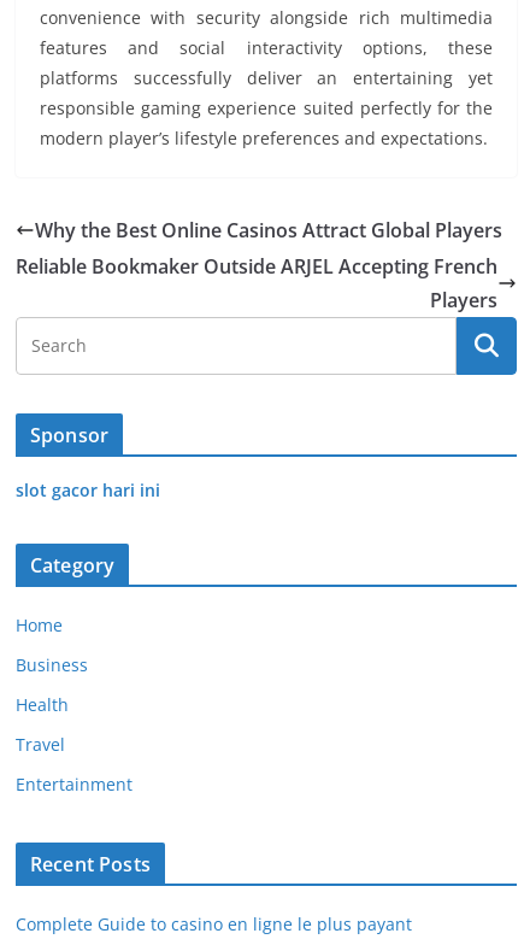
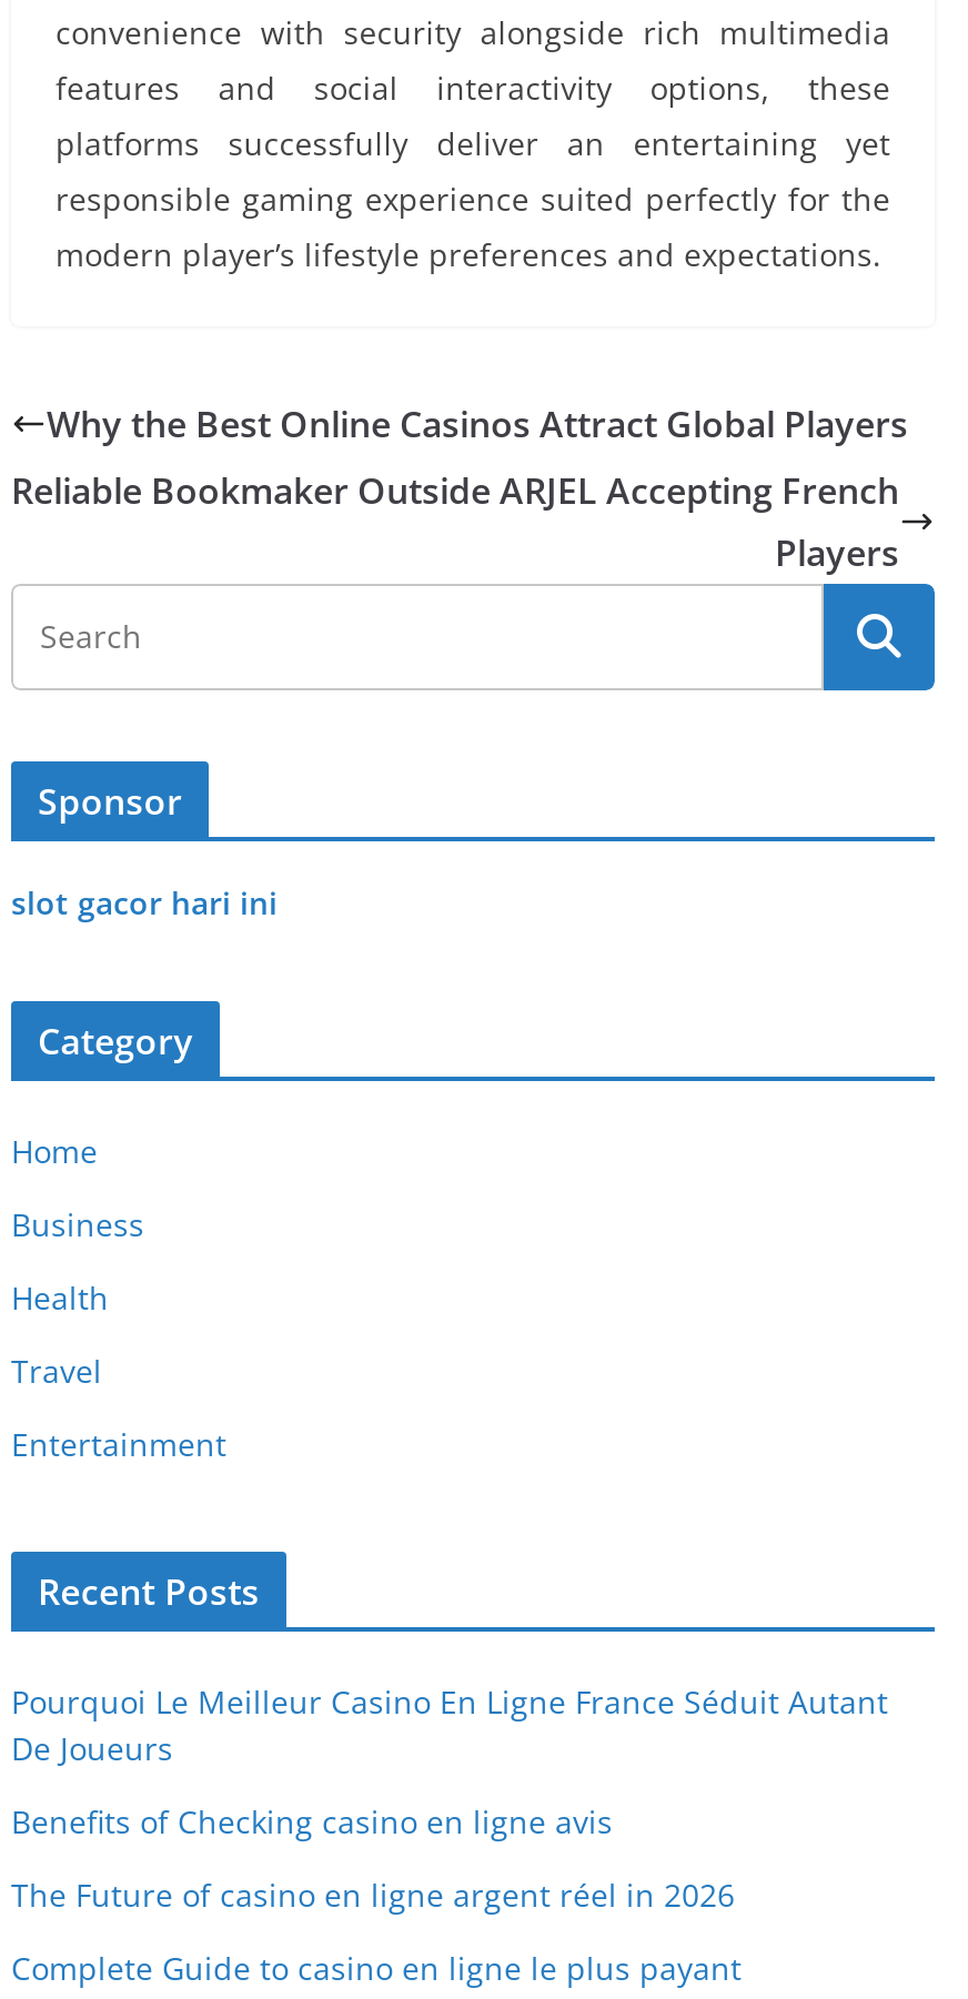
none -> [11,1679,888,1915] Pourquoi Le Meilleur Casino En Ligne France Séduit Autant | De Joueurs | Benefits of Checking casino en ligne avis | The Future of casino en ligne argent réel in 2026

